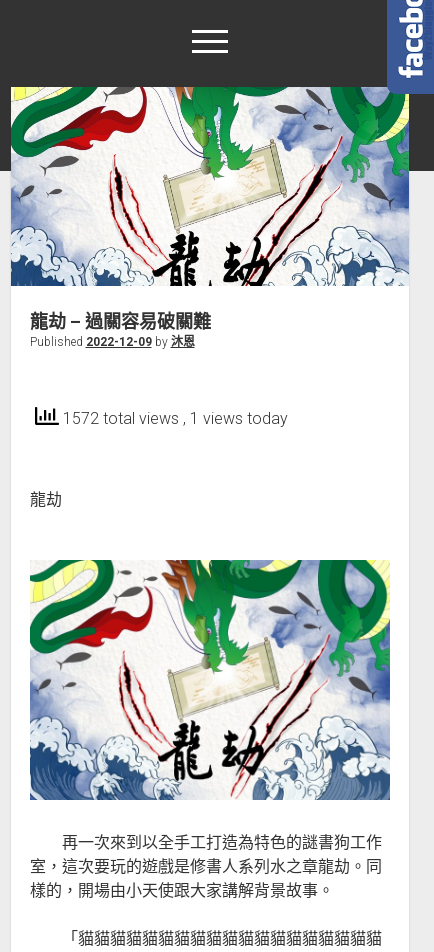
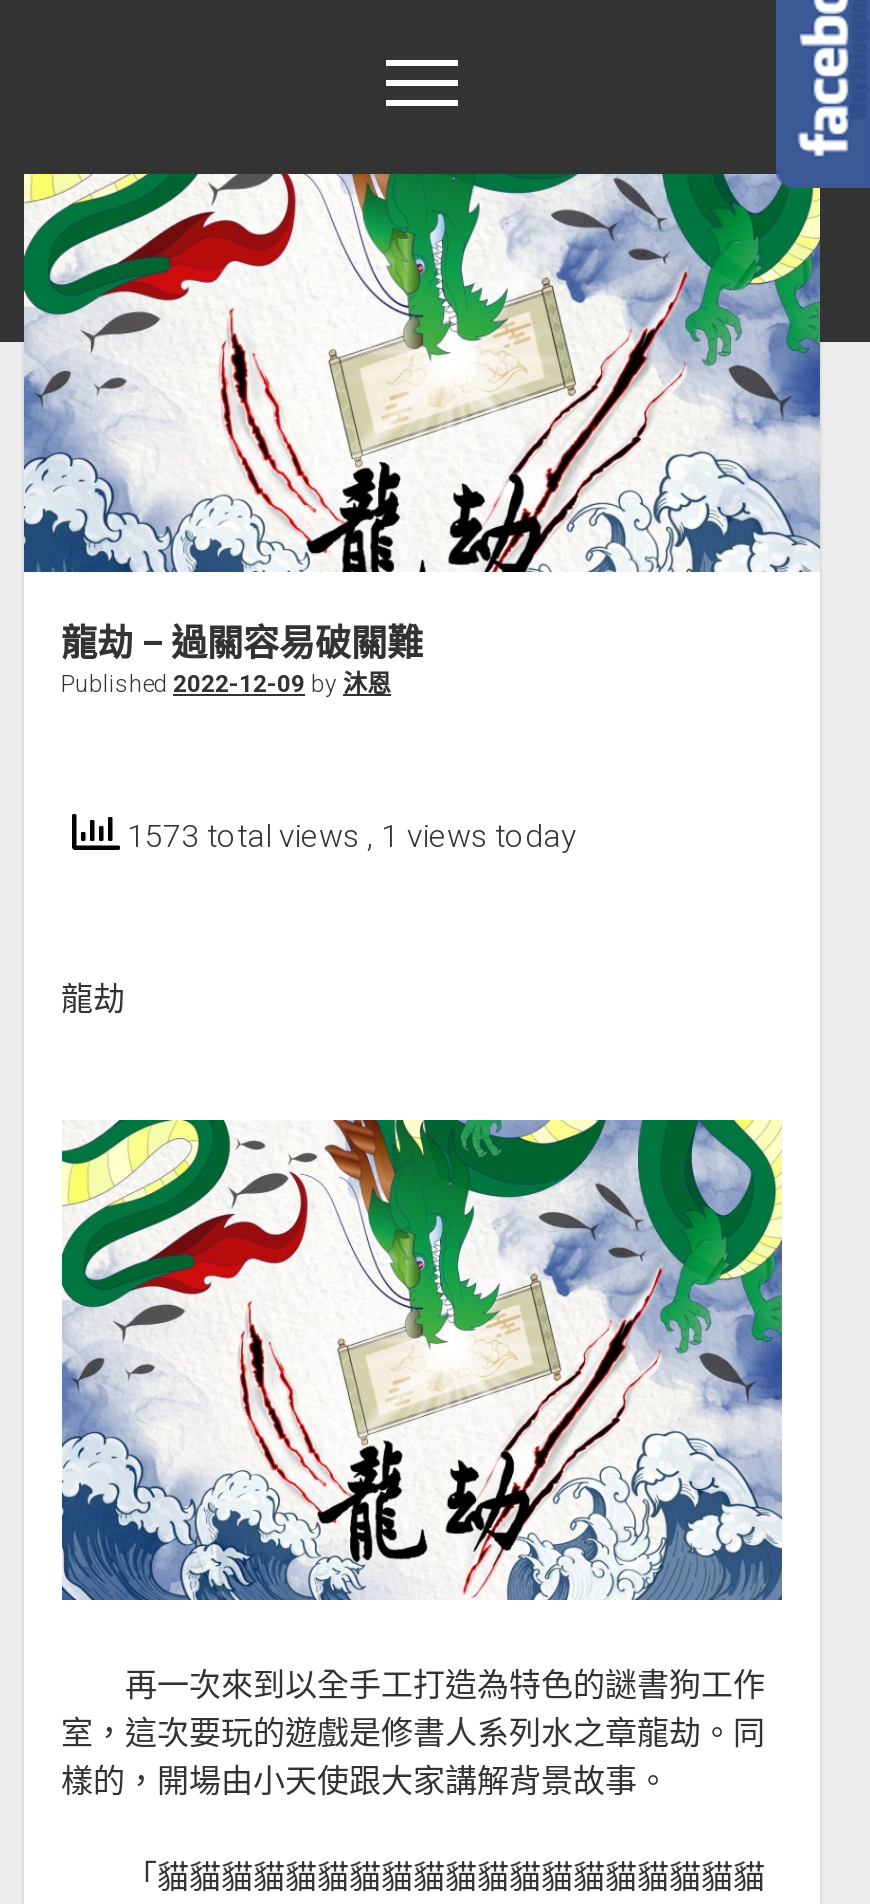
[58,408,287,427] 1572 total views, 1 views today -> [119,817,577,855] 1573 total views, 1 views today

